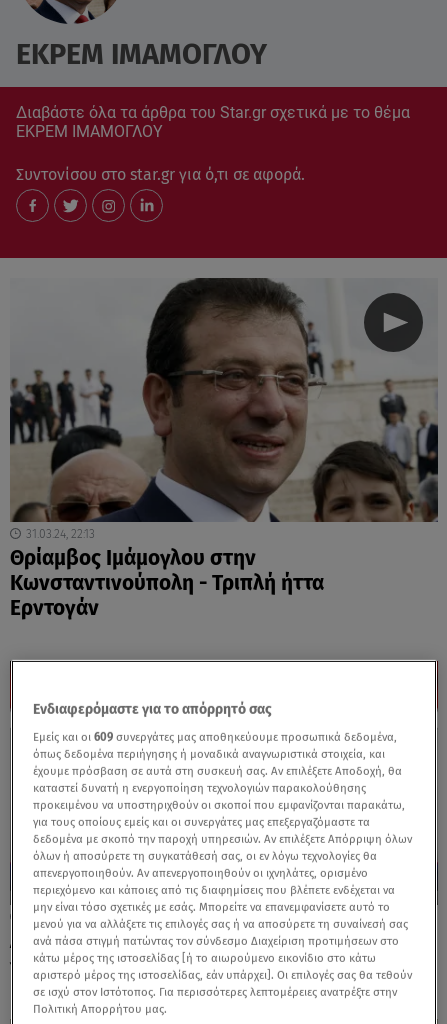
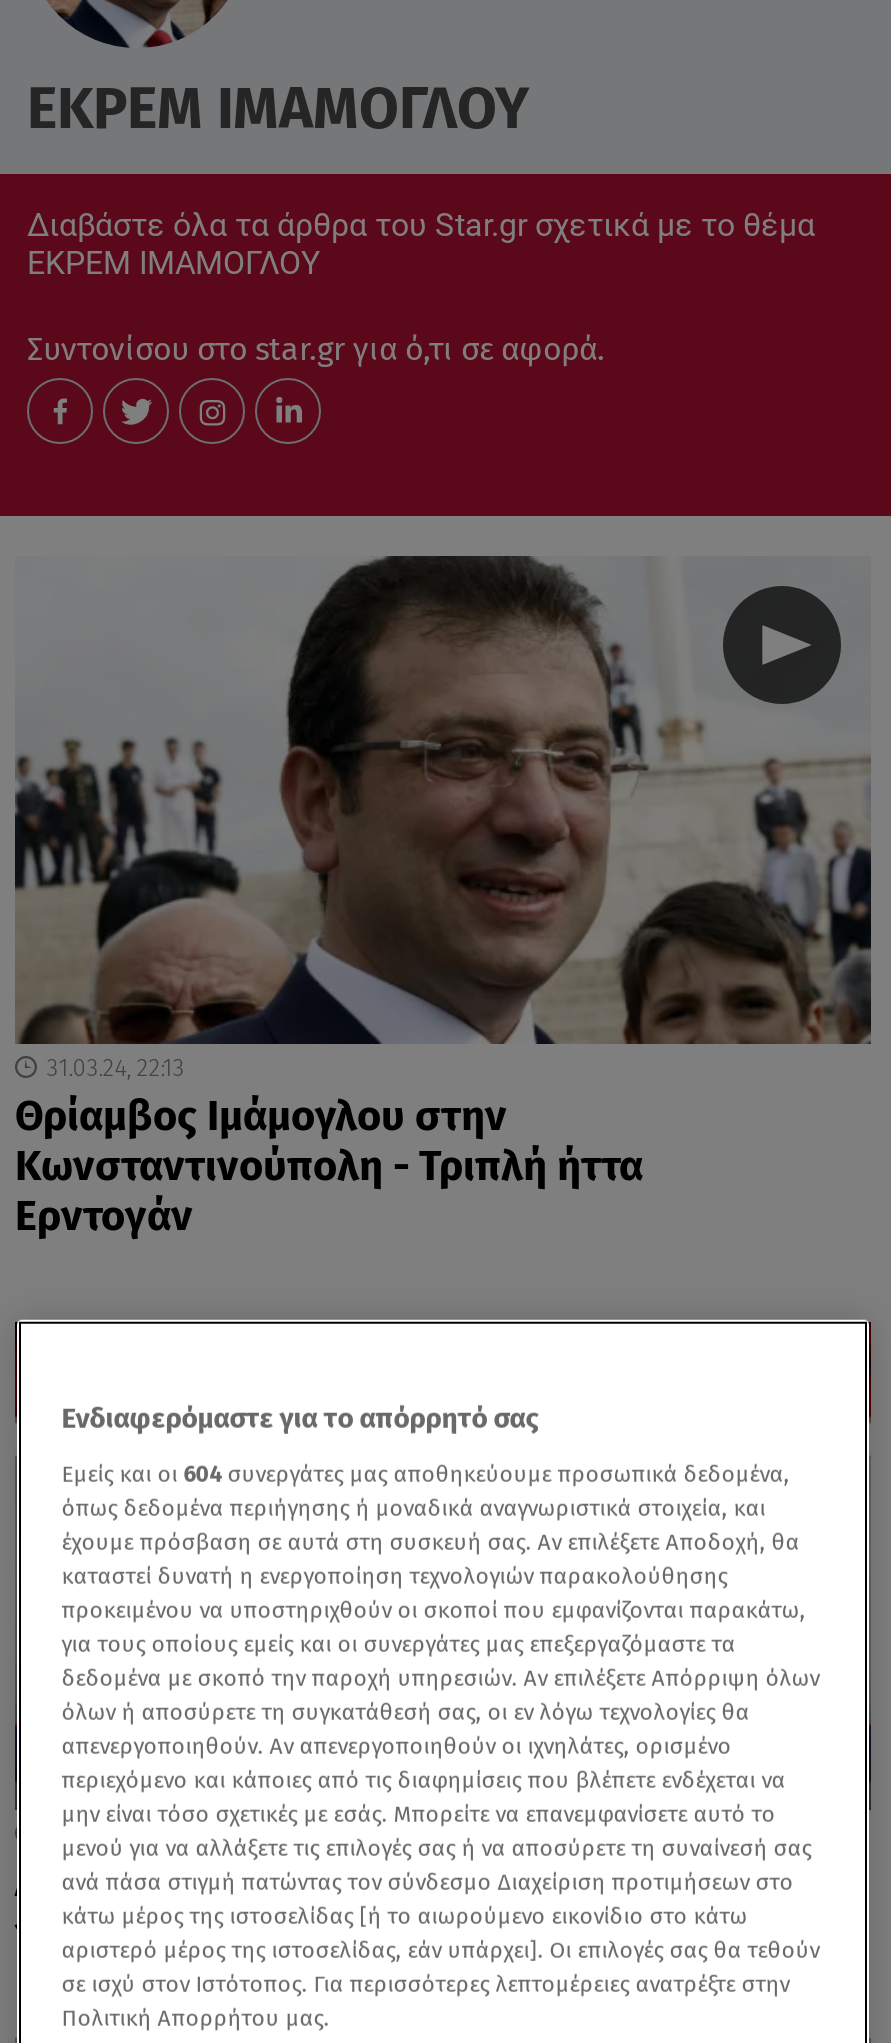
[33,729,397,743] Εμείς και οι 609 συνεργάτες μας αποθηκεύουμε προσωπικά δεδομένα, -> [61,1459,789,1487] Εμείς και οι 604 συνεργάτες μας αποθηκεύουμε προσωπικά δεδομένα,

